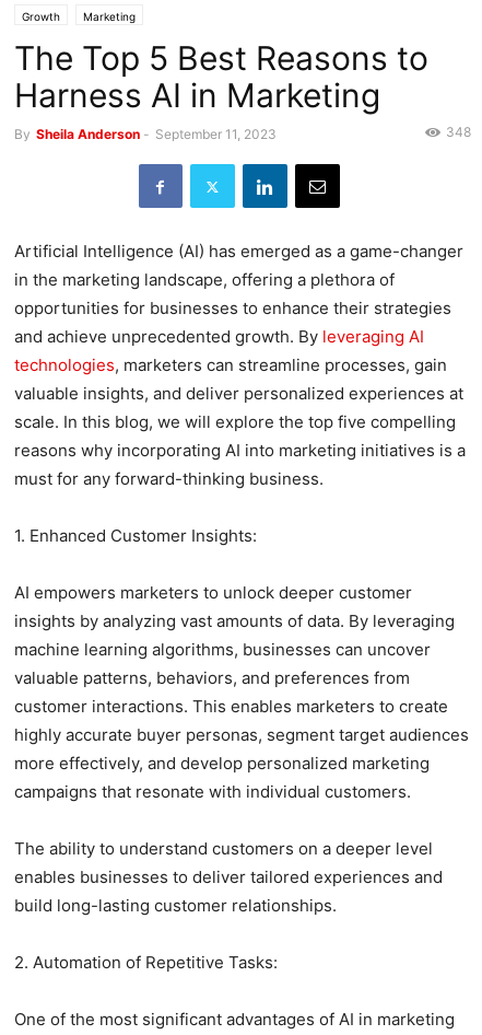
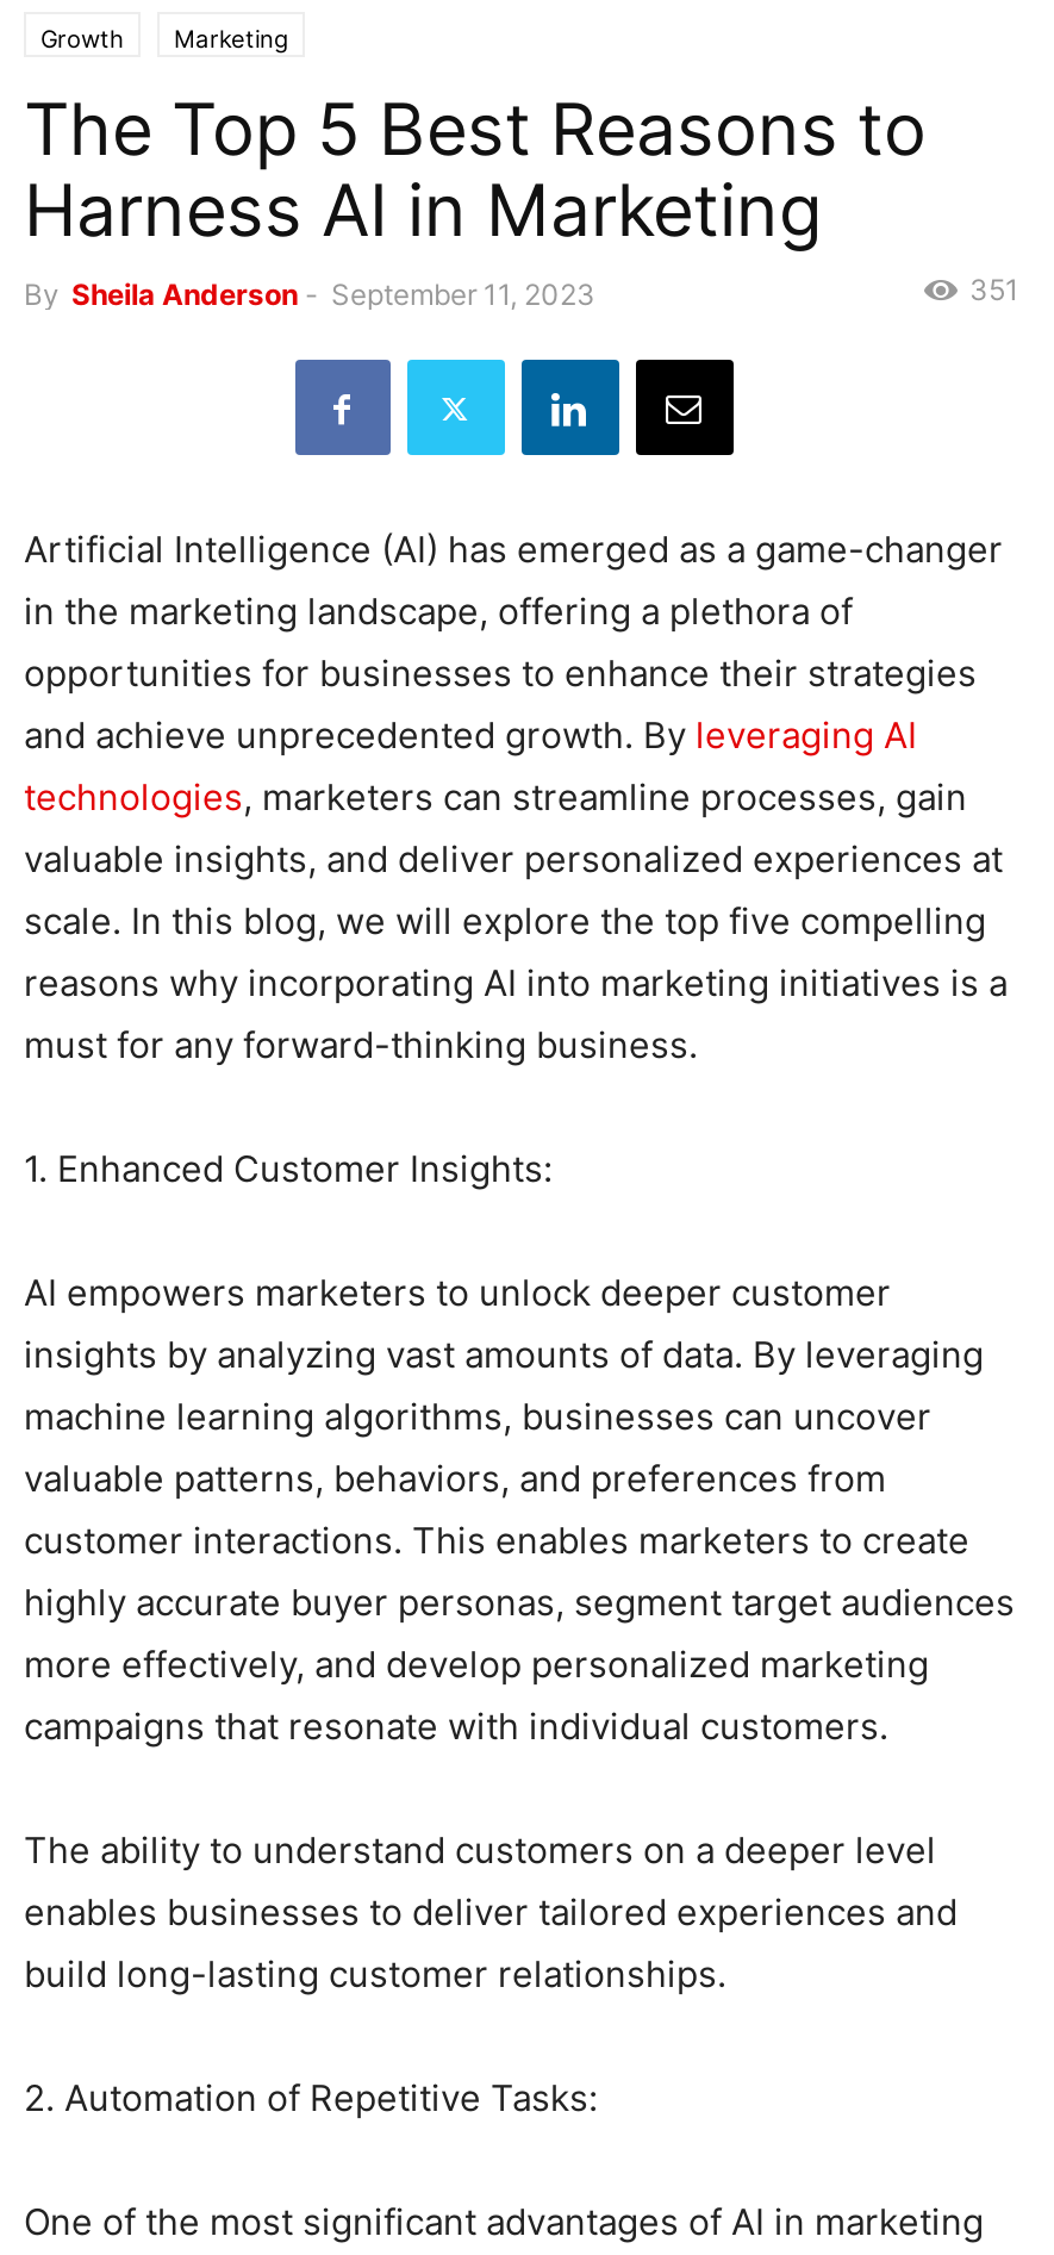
[446,124,471,140] 348 -> [969,272,1019,307] 351

